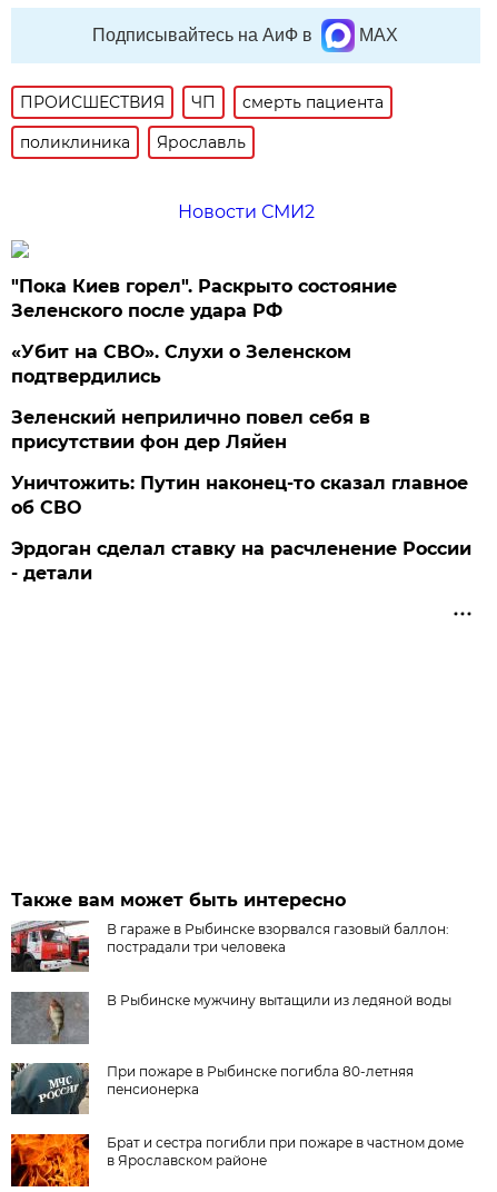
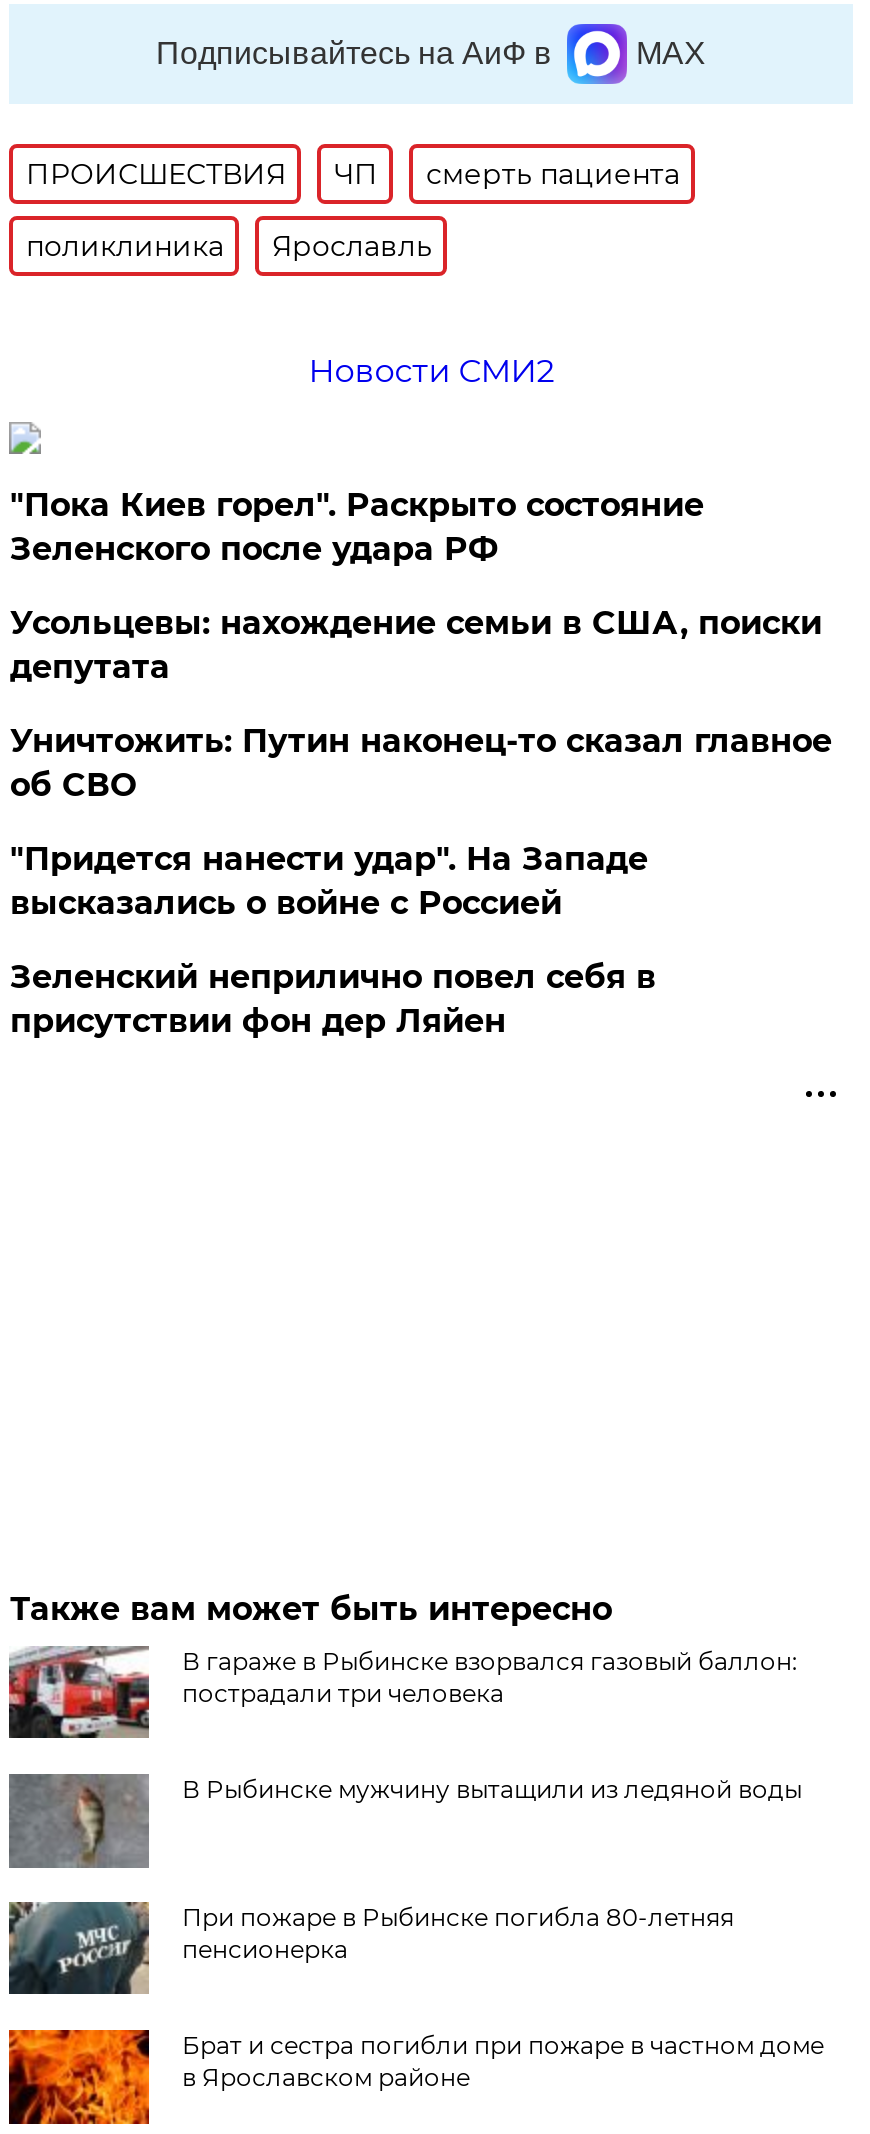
[12,341,352,387] «Убит на СВО». Слухи о Зеленском | подтвердились -> [10,603,822,921] Усольцевы: нахождение семьи в США, поиски | депутата | "Придется нанести удар". На Западе | высказались о войне с Россией
moved [12,407,371,452] -> [10,957,656,1039]: Зеленский неприлично повел cебя в | присутствии фон дер Ляйен
moved [12,472,469,518] -> [10,721,832,803]: Уничтожить: Путин наконец-то сказал главное | об СВО
[12,538,472,583] Эрдоган сделал ставку на расчленение России | - детали -> none

